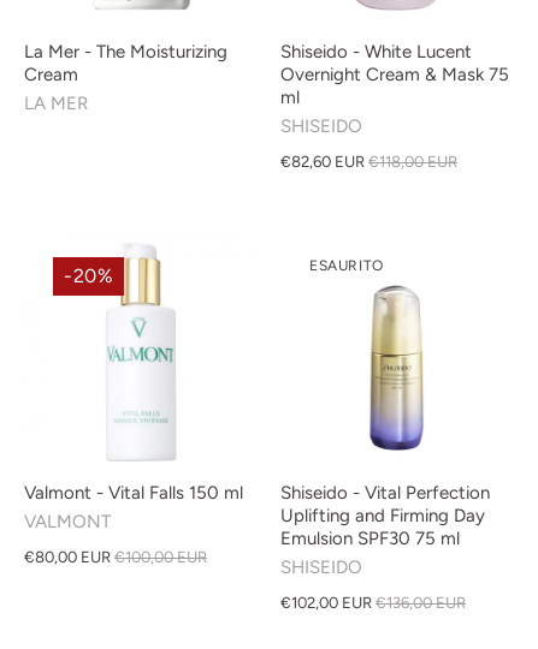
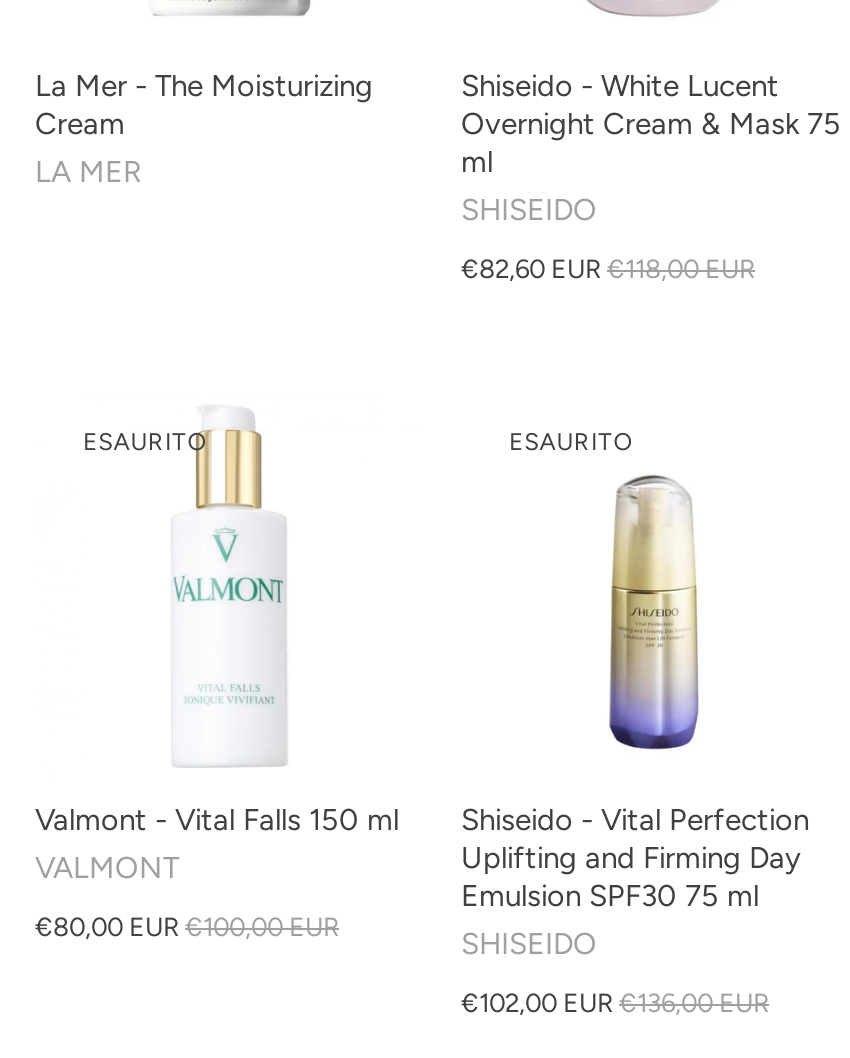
[64,264,114,287] -20% -> [83,428,207,456] ESAURITO

